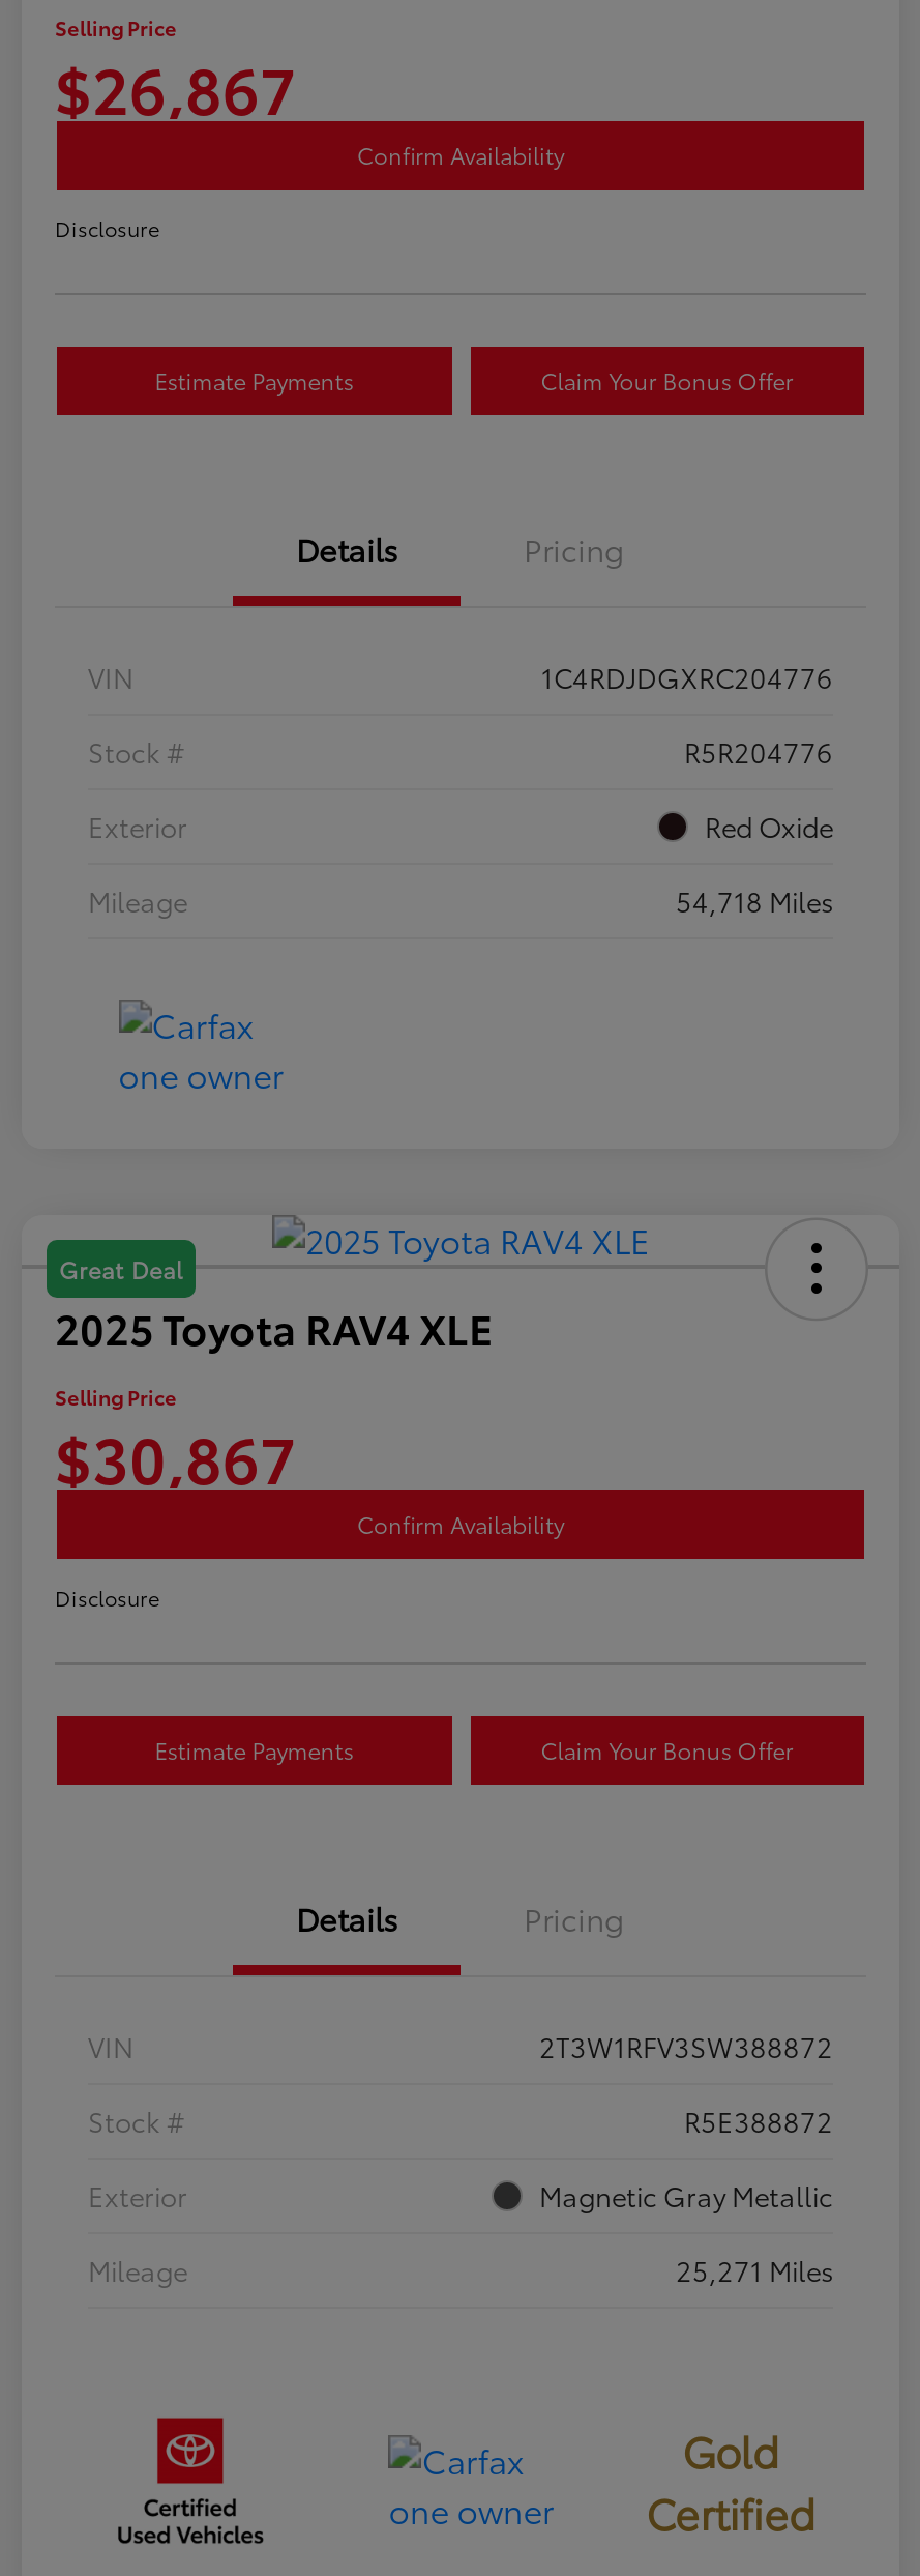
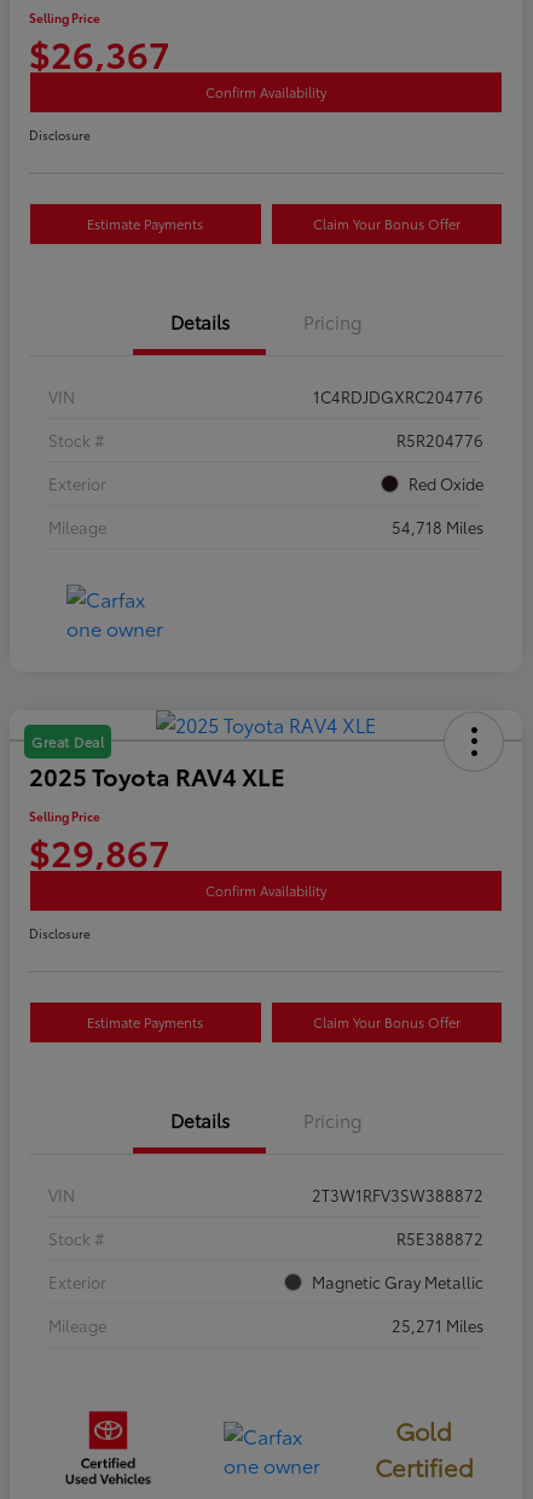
[55,42,297,131] $26,867 -> [29,26,170,78] $26,367
[55,1411,297,1500] $30,867 -> [29,825,170,876] $29,867

